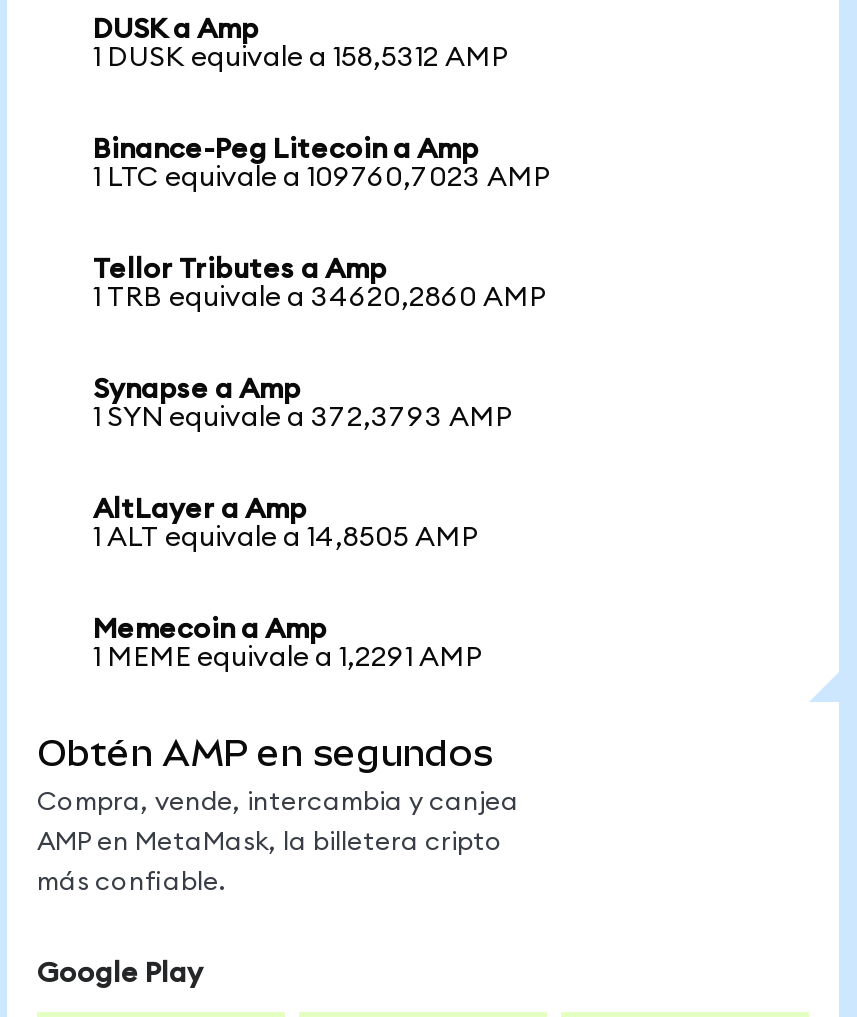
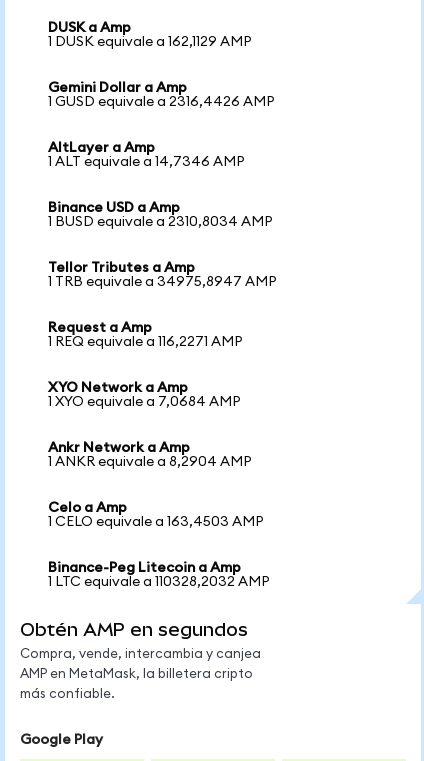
[93,44,551,432] 1 DUSK equivale a 158,5312 AMP | 1 LTC equivale a 109760,7023 AMP | 1 TRB equivale a 34620,2860 AMP | Synapse a Amp | 1 SYN equivale a 372,3793 AMP -> [48,35,275,109] 1 DUSK equivale a 162,1129 AMP | Gemini Dollar a Amp | 1 GUSD equivale a 2316,4426 AMP
moved [93,136,479,164] -> [48,561,241,575]: Binance-Peg Litecoin a Amp
moved [93,256,387,284] -> [48,261,195,275]: Tellor Tributes a Amp
moved [93,496,307,524] -> [48,141,155,155]: AltLayer a Amp
[93,524,483,672] 1 ALT equivale a 14,8505 AMP | Memecoin a Amp | 1 MEME equivale a 1,2291 AMP -> [48,155,277,589] 1 ALT equivale a 14,7346 AMP | Binance USD a Amp | 1 BUSD equivale a 2310,8034 AMP | 1 TRB equivale a 34975,8947 AMP | Request a Amp | 1 REQ equivale a 116,2271 AMP | XYO Network a Amp | 1 XYO equivale a 7,0684 AMP | Ankr Network a Amp | 1 ANKR equivale a 8,2904 AMP | Celo a Amp | 1 CELO equivale a 163,4503 AMP | 1 LTC equivale a 110328,2032 AMP

